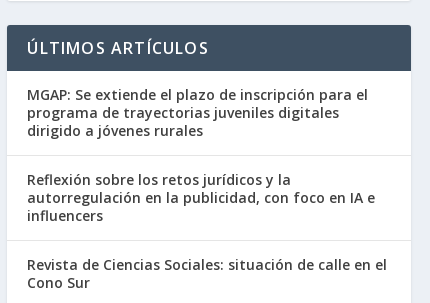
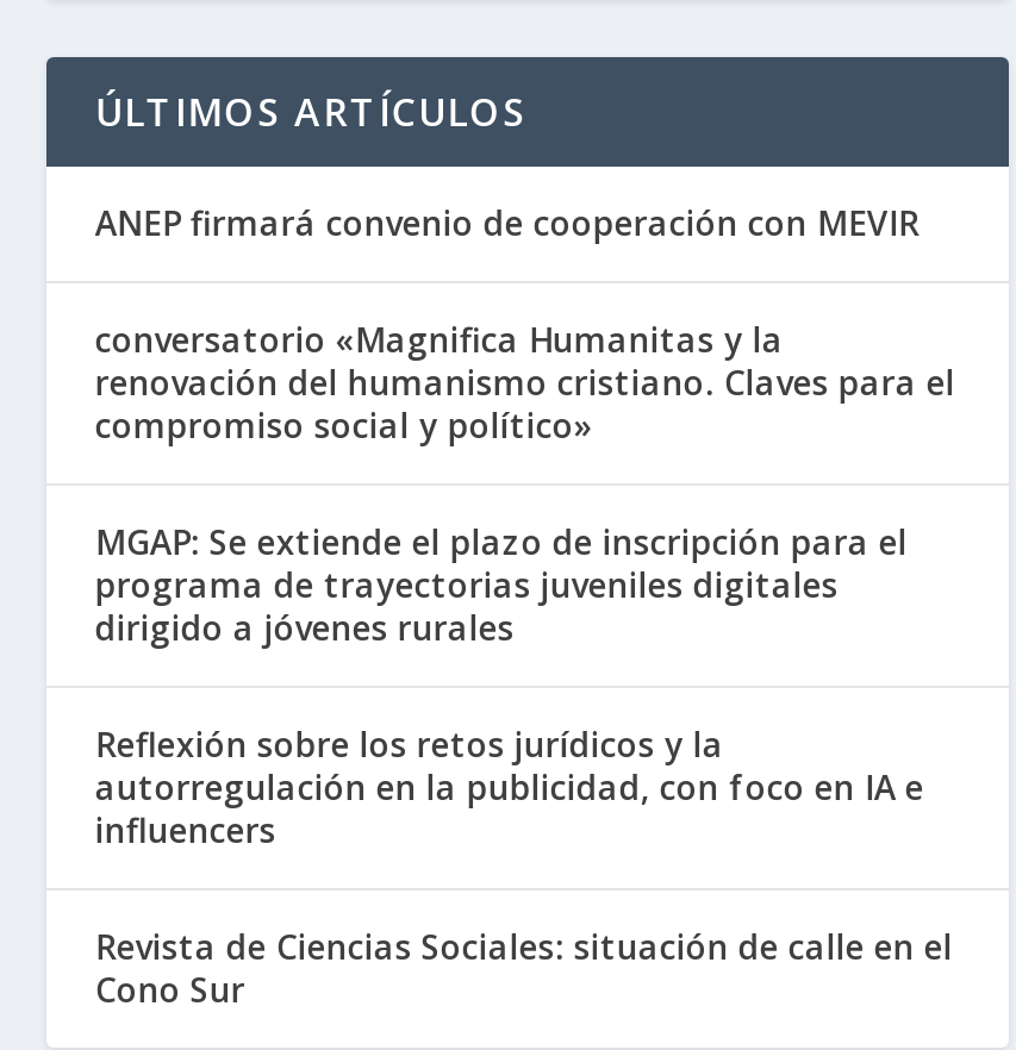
none -> [95,201,955,449] ANEP firmará convenio de cooperación con MEVIR | conversatorio «Magnifica Humanitas y la | renovación del humanismo cristiano. Claves para el | compromiso social y político»

